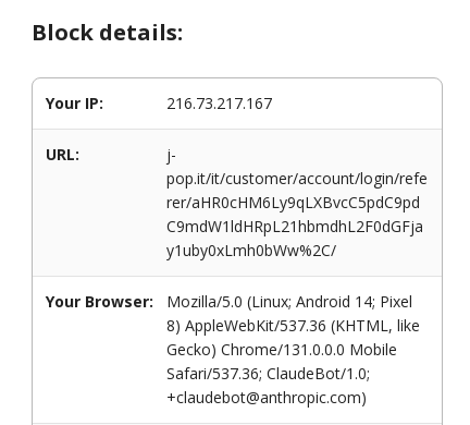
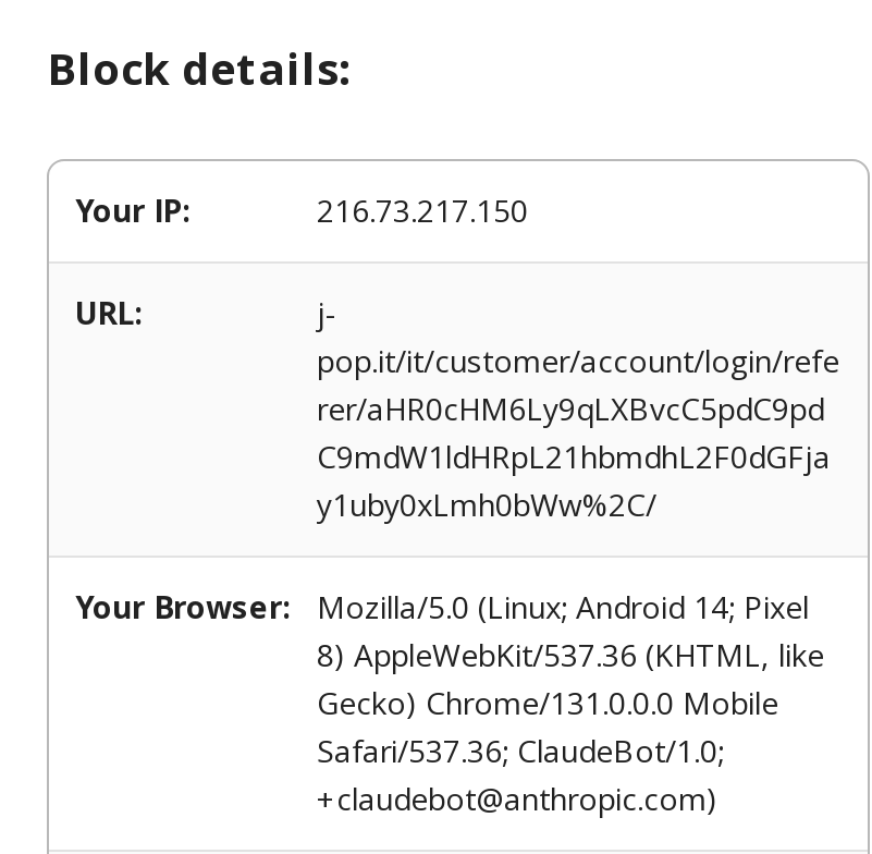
[166,93,272,113] 216.73.217.167 -> [317,190,528,231] 216.73.217.150

